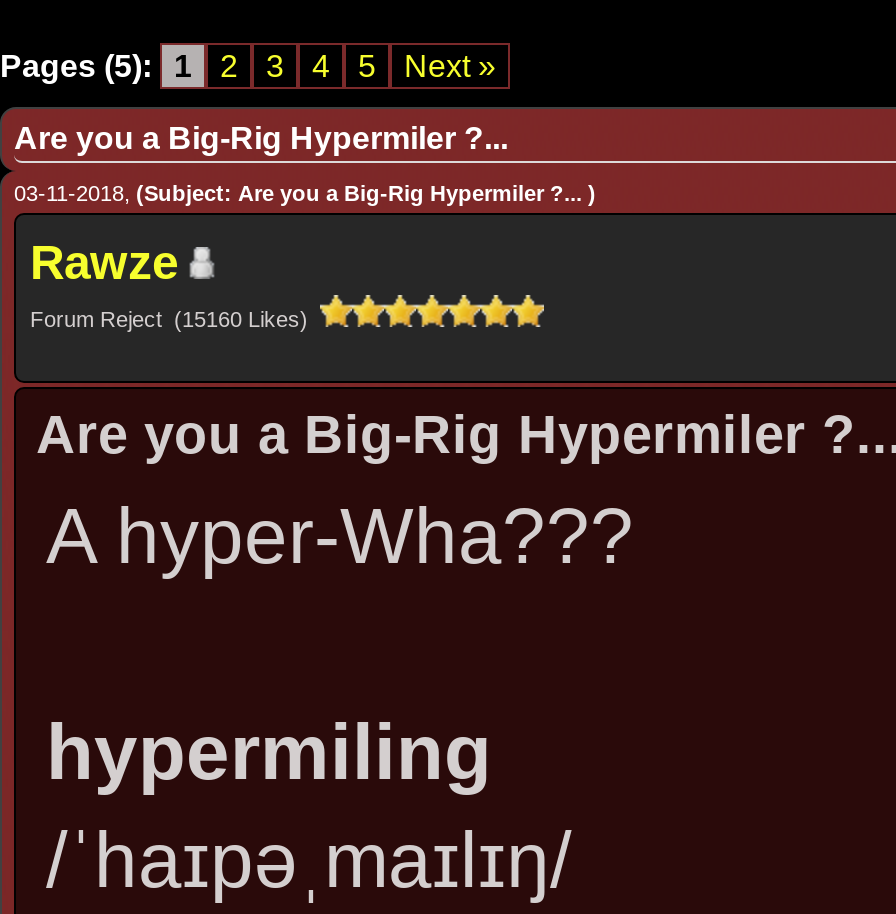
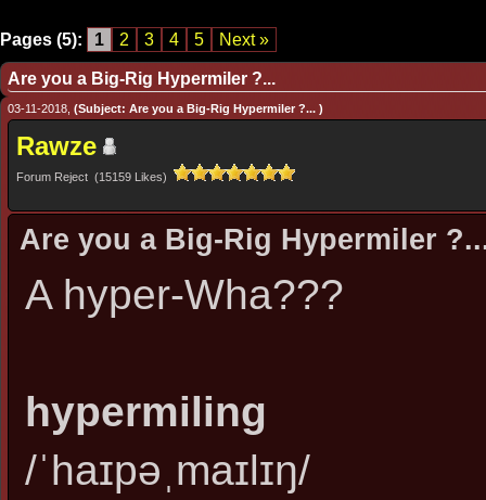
[30,307,320,331] Forum Reject (15160 Likes) -> [16,170,174,183] Forum Reject (15159 Likes)

